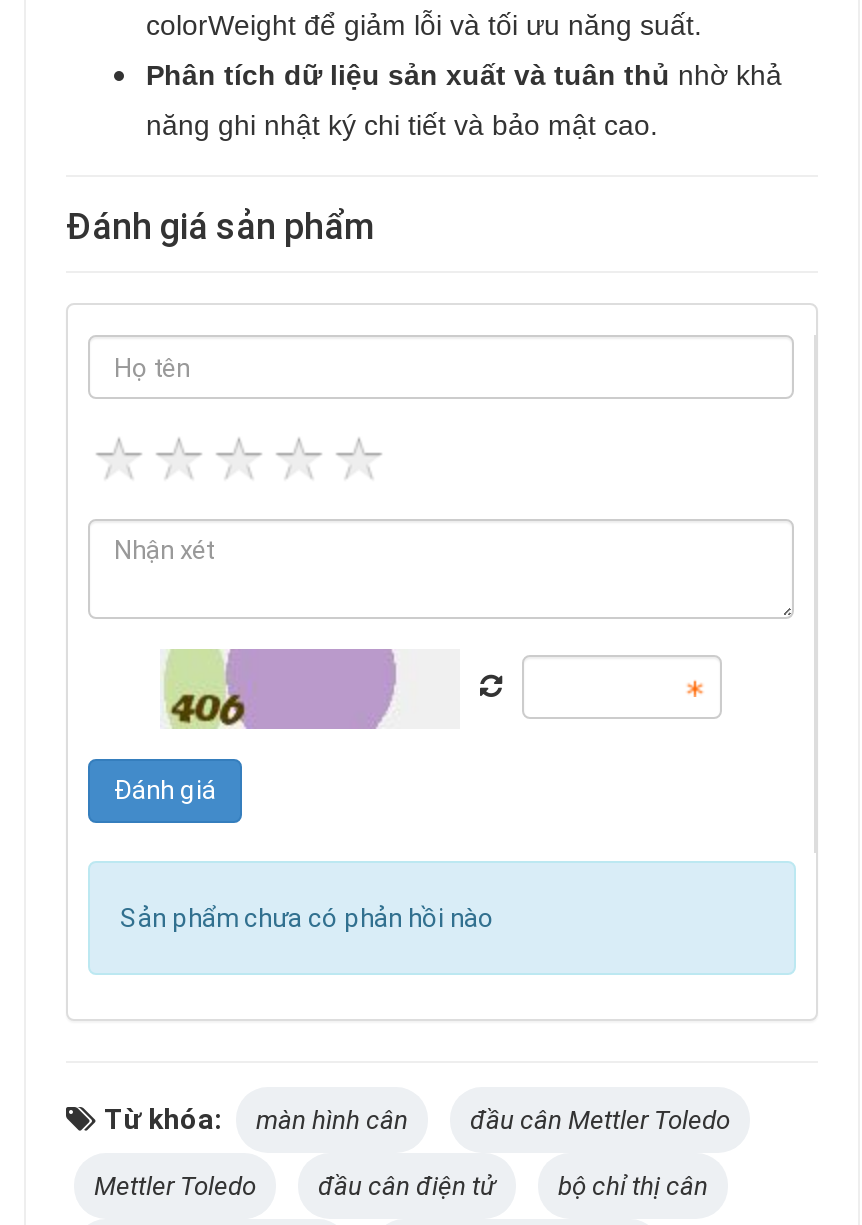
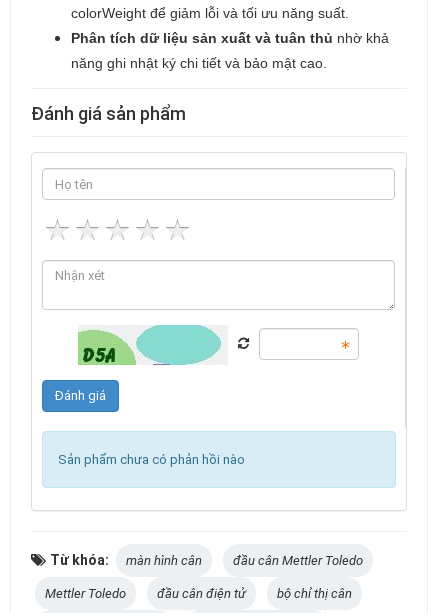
[160,647,446,731] [image] -> [77,324,222,366] [image]

